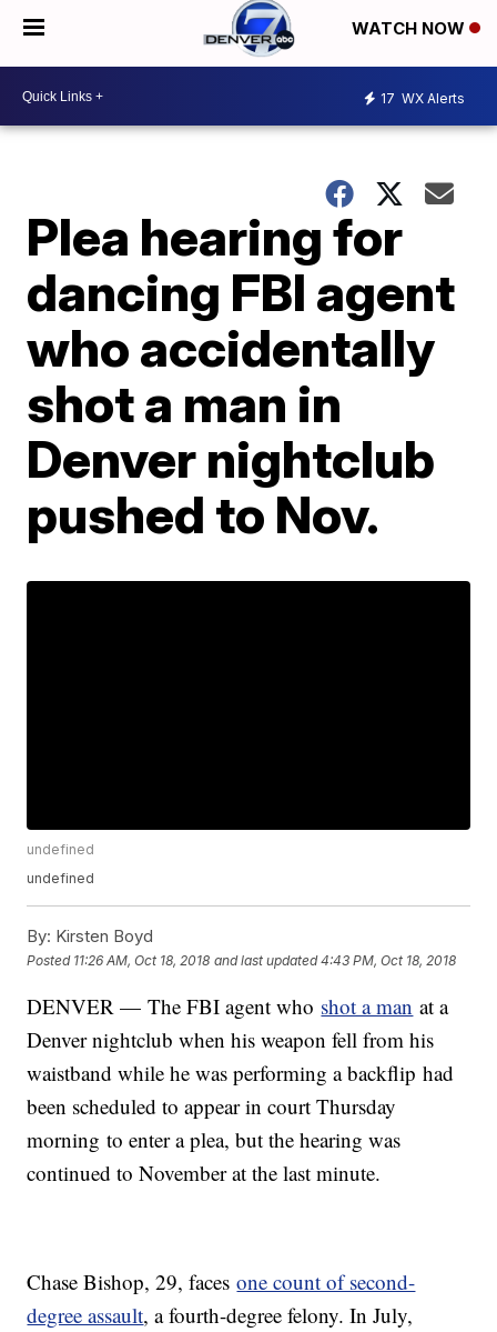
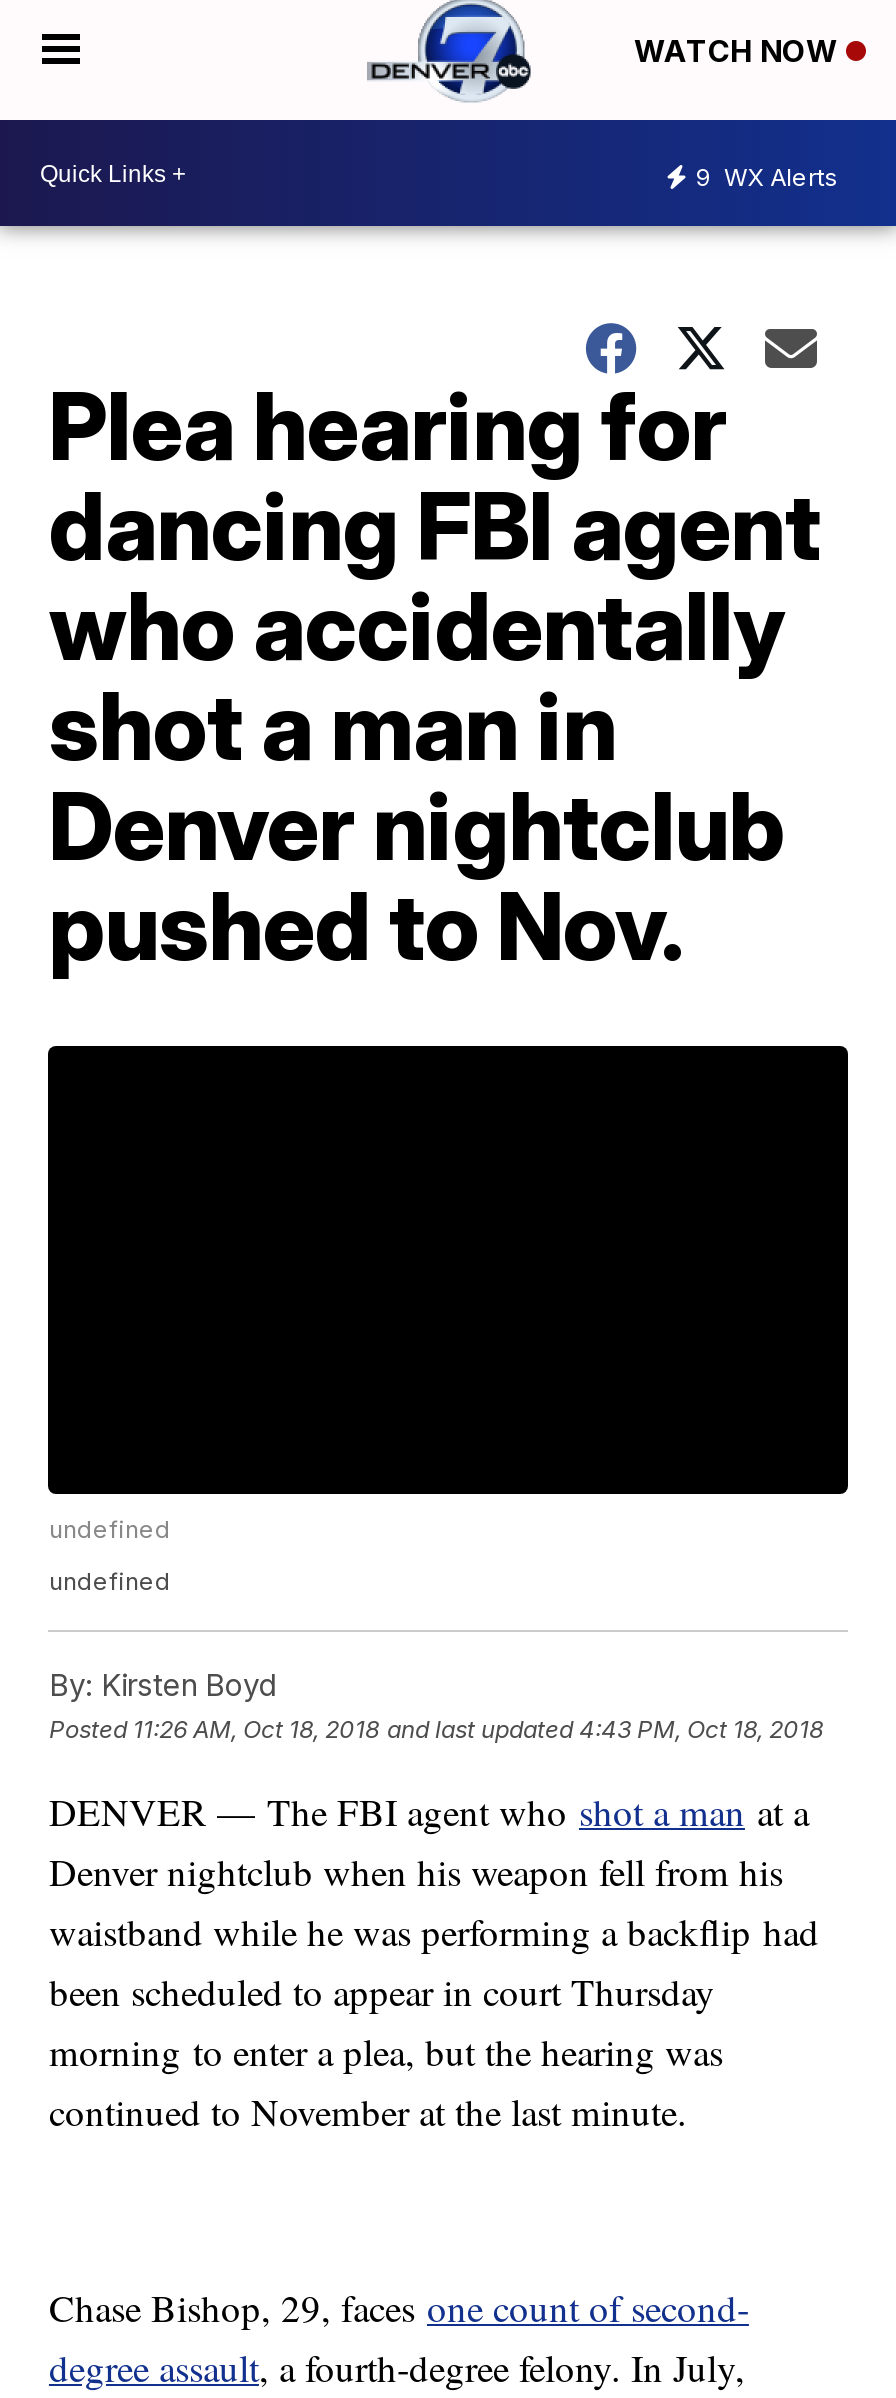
[381,89,465,106] 17 WX Alerts -> [696,161,838,191] 9 WX Alerts

